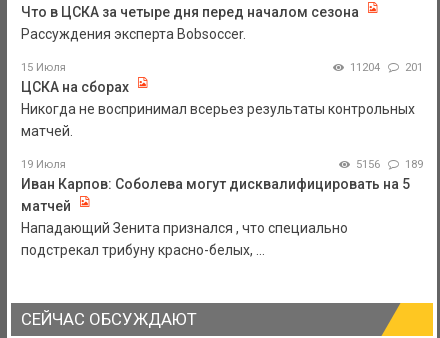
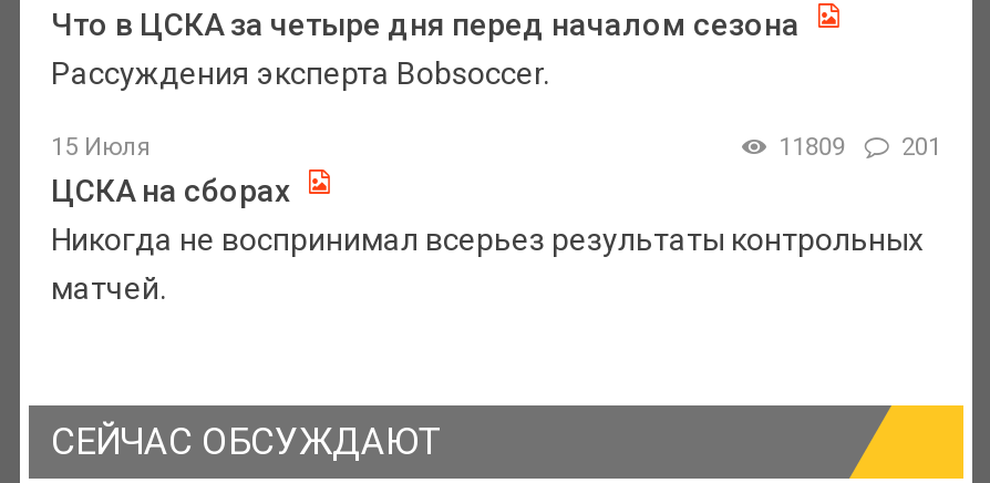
[350,60,423,73] 11204 201 -> [779,134,941,163] 11809 201
[21,157,423,257] 19 Июля | 5156 | 189 | Иван Карпов: Соболева могут дисквалифицировать на 5 | матчей | Нападающий Зенита признался , что специально | подстрекал трибуну красно-белых, ... -> none

